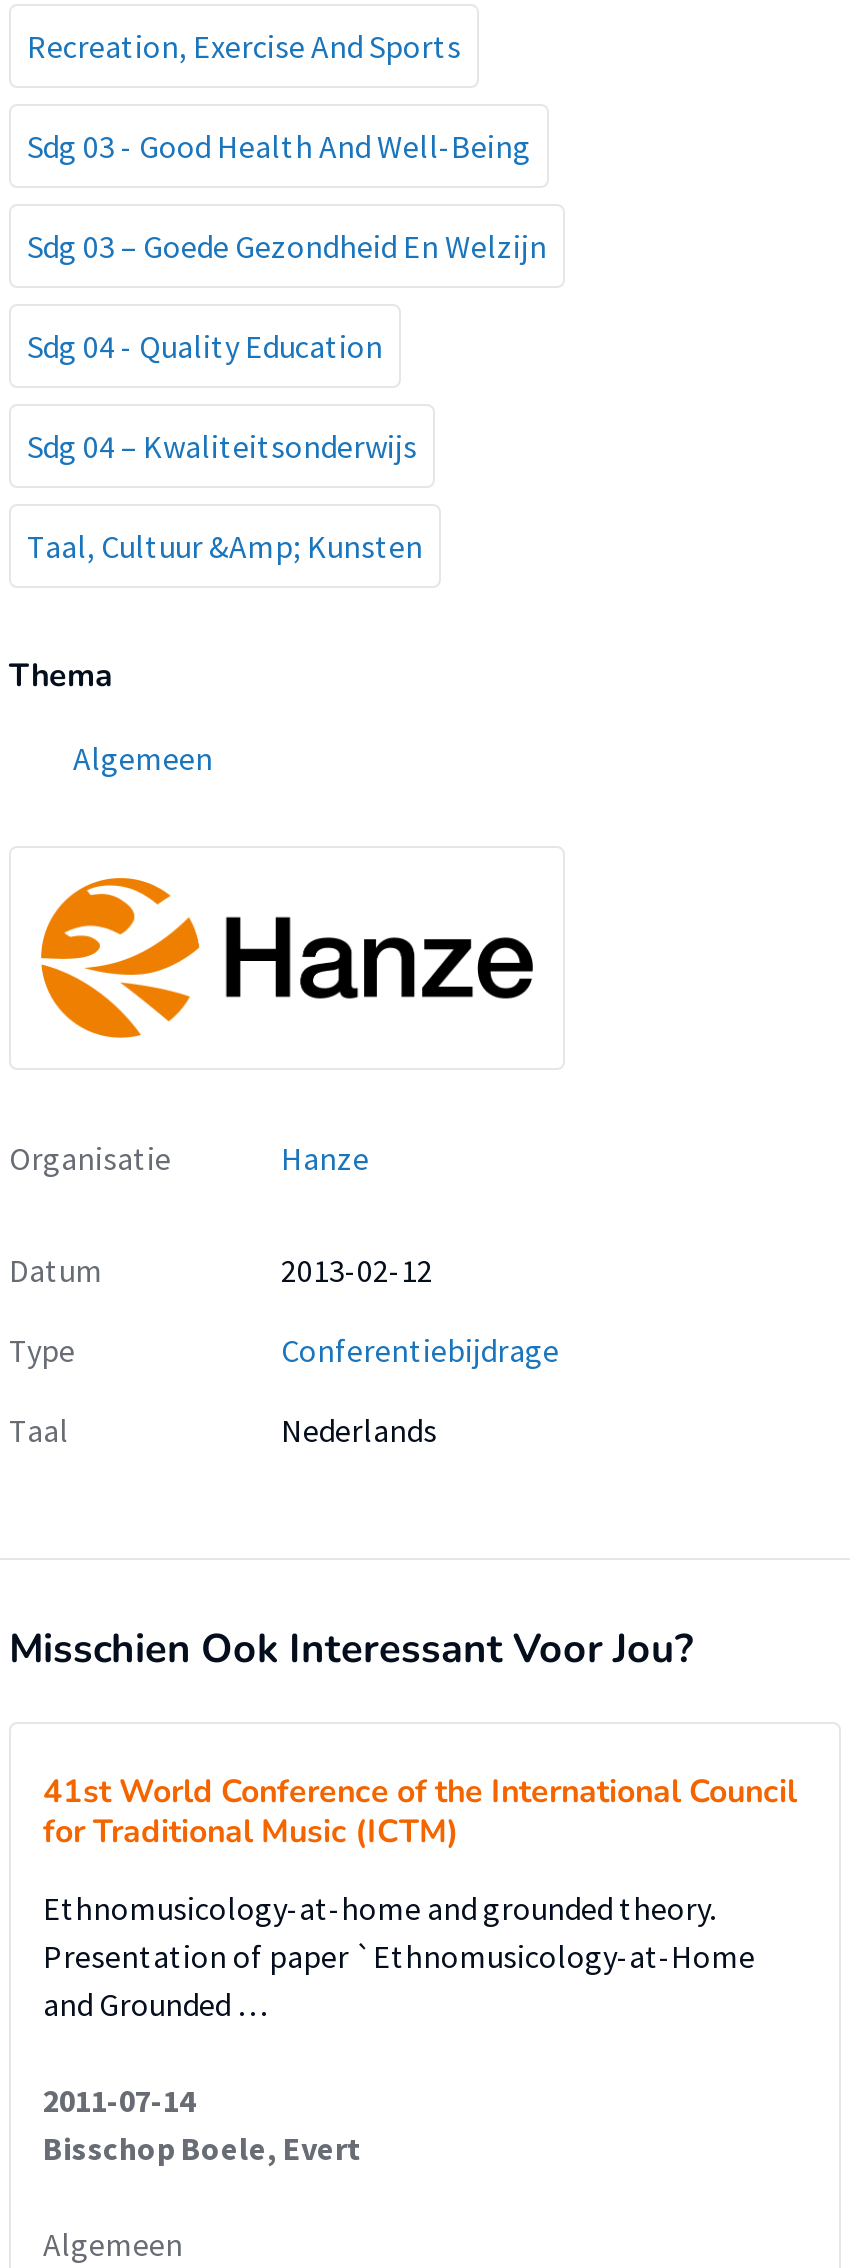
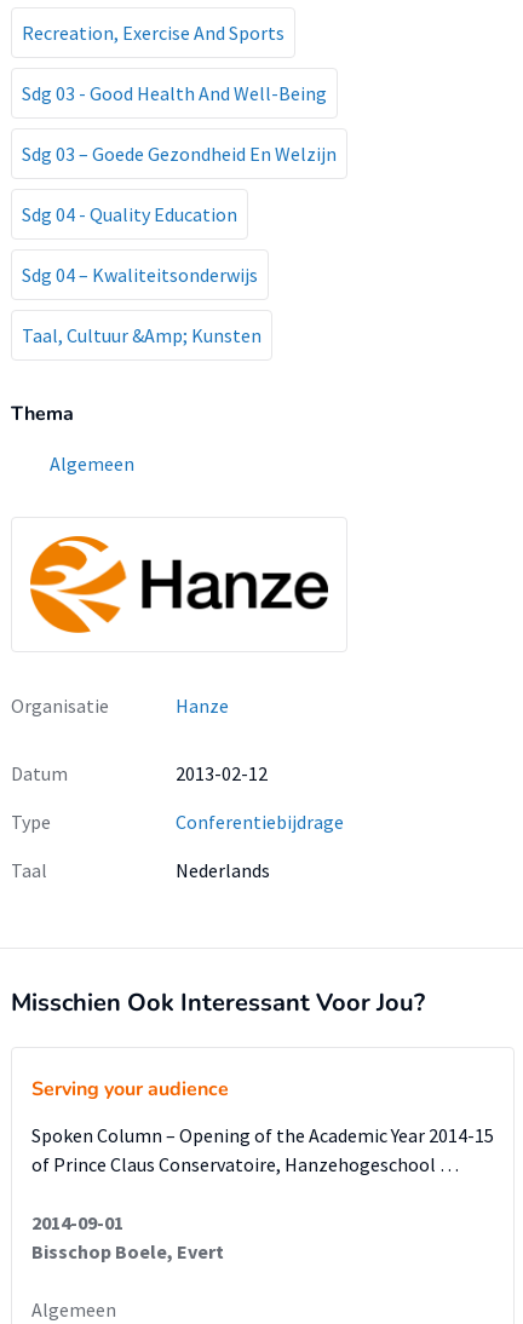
[43,1769,797,1853] 41st World Conference of the International Council | for Traditional Music (ICTM) -> [31,1075,229,1102] Serving your audience
[43,1887,755,2023] Ethnomusicology-at-home and grounded theory. | Presentation of paper `Ethnomusicology-at-Home | and Grounded … -> [31,1123,494,1176] Spoken Column – Opening of the Academic Year 2014-15 | of Prince Claus Conservatoire, Hanzehogeschool …
[43,2079,195,2119] 2011-07-14 -> [31,1210,123,1234] 2014-09-01

